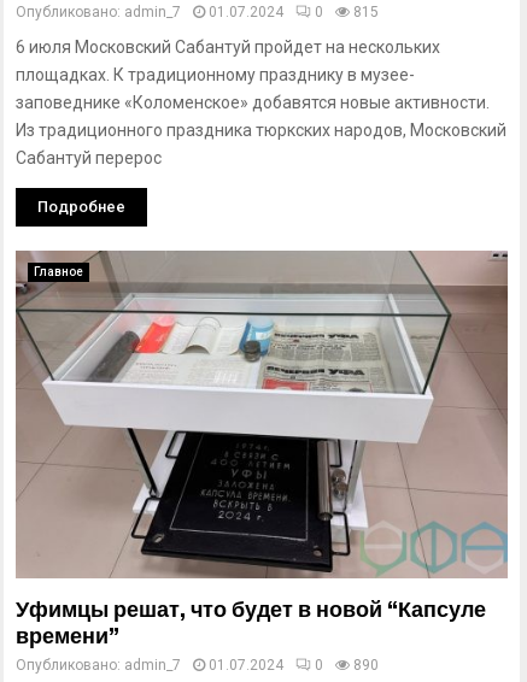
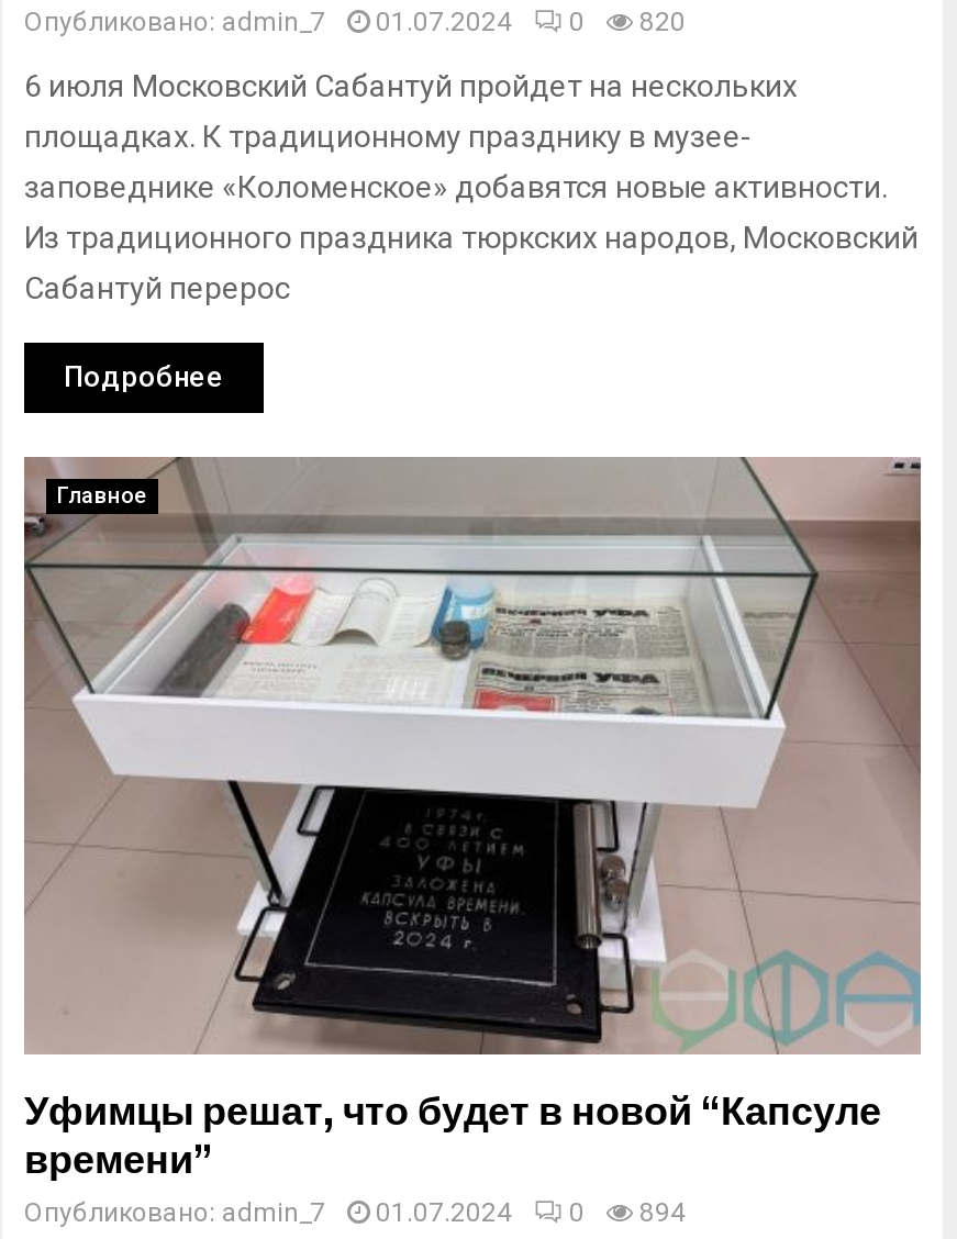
[16,4,379,20] Опубликовано: admin_7 01.07.2024 0 815 -> [24,7,686,37] Опубликовано: admin_7 01.07.2024 0 820
[16,657,379,674] Опубликовано: admin_7 01.07.2024 0 890 -> [24,1197,686,1228] Опубликовано: admin_7 01.07.2024 0 894

